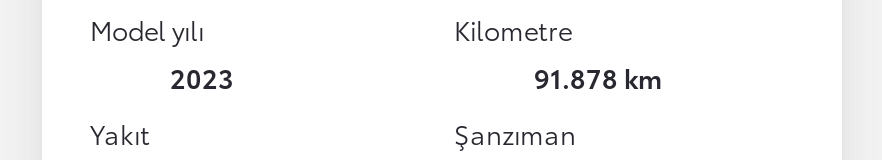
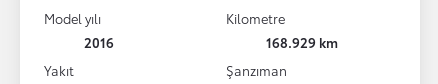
[170,59,234,95] 2023 -> [84,33,114,51] 2016
[534,59,662,95] 91.878 km -> [266,33,338,51] 168.929 km

